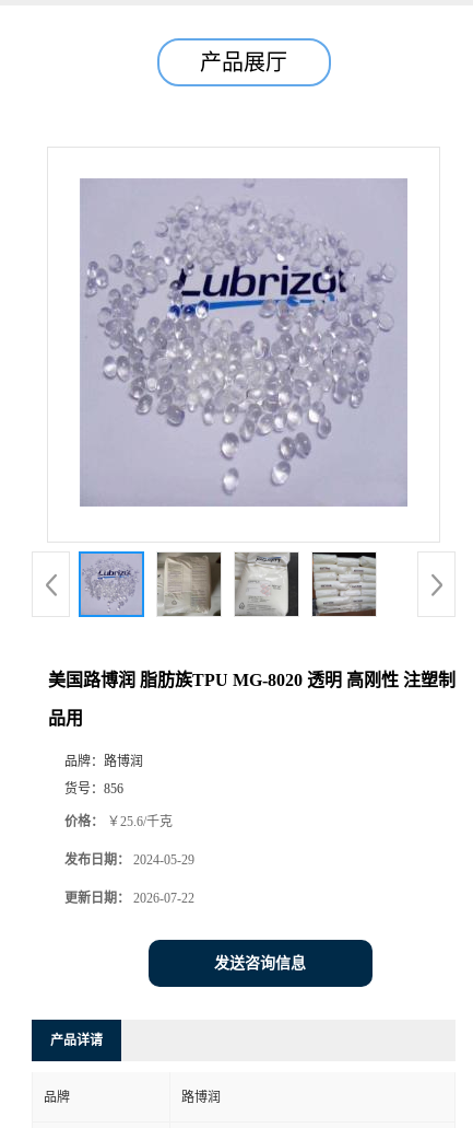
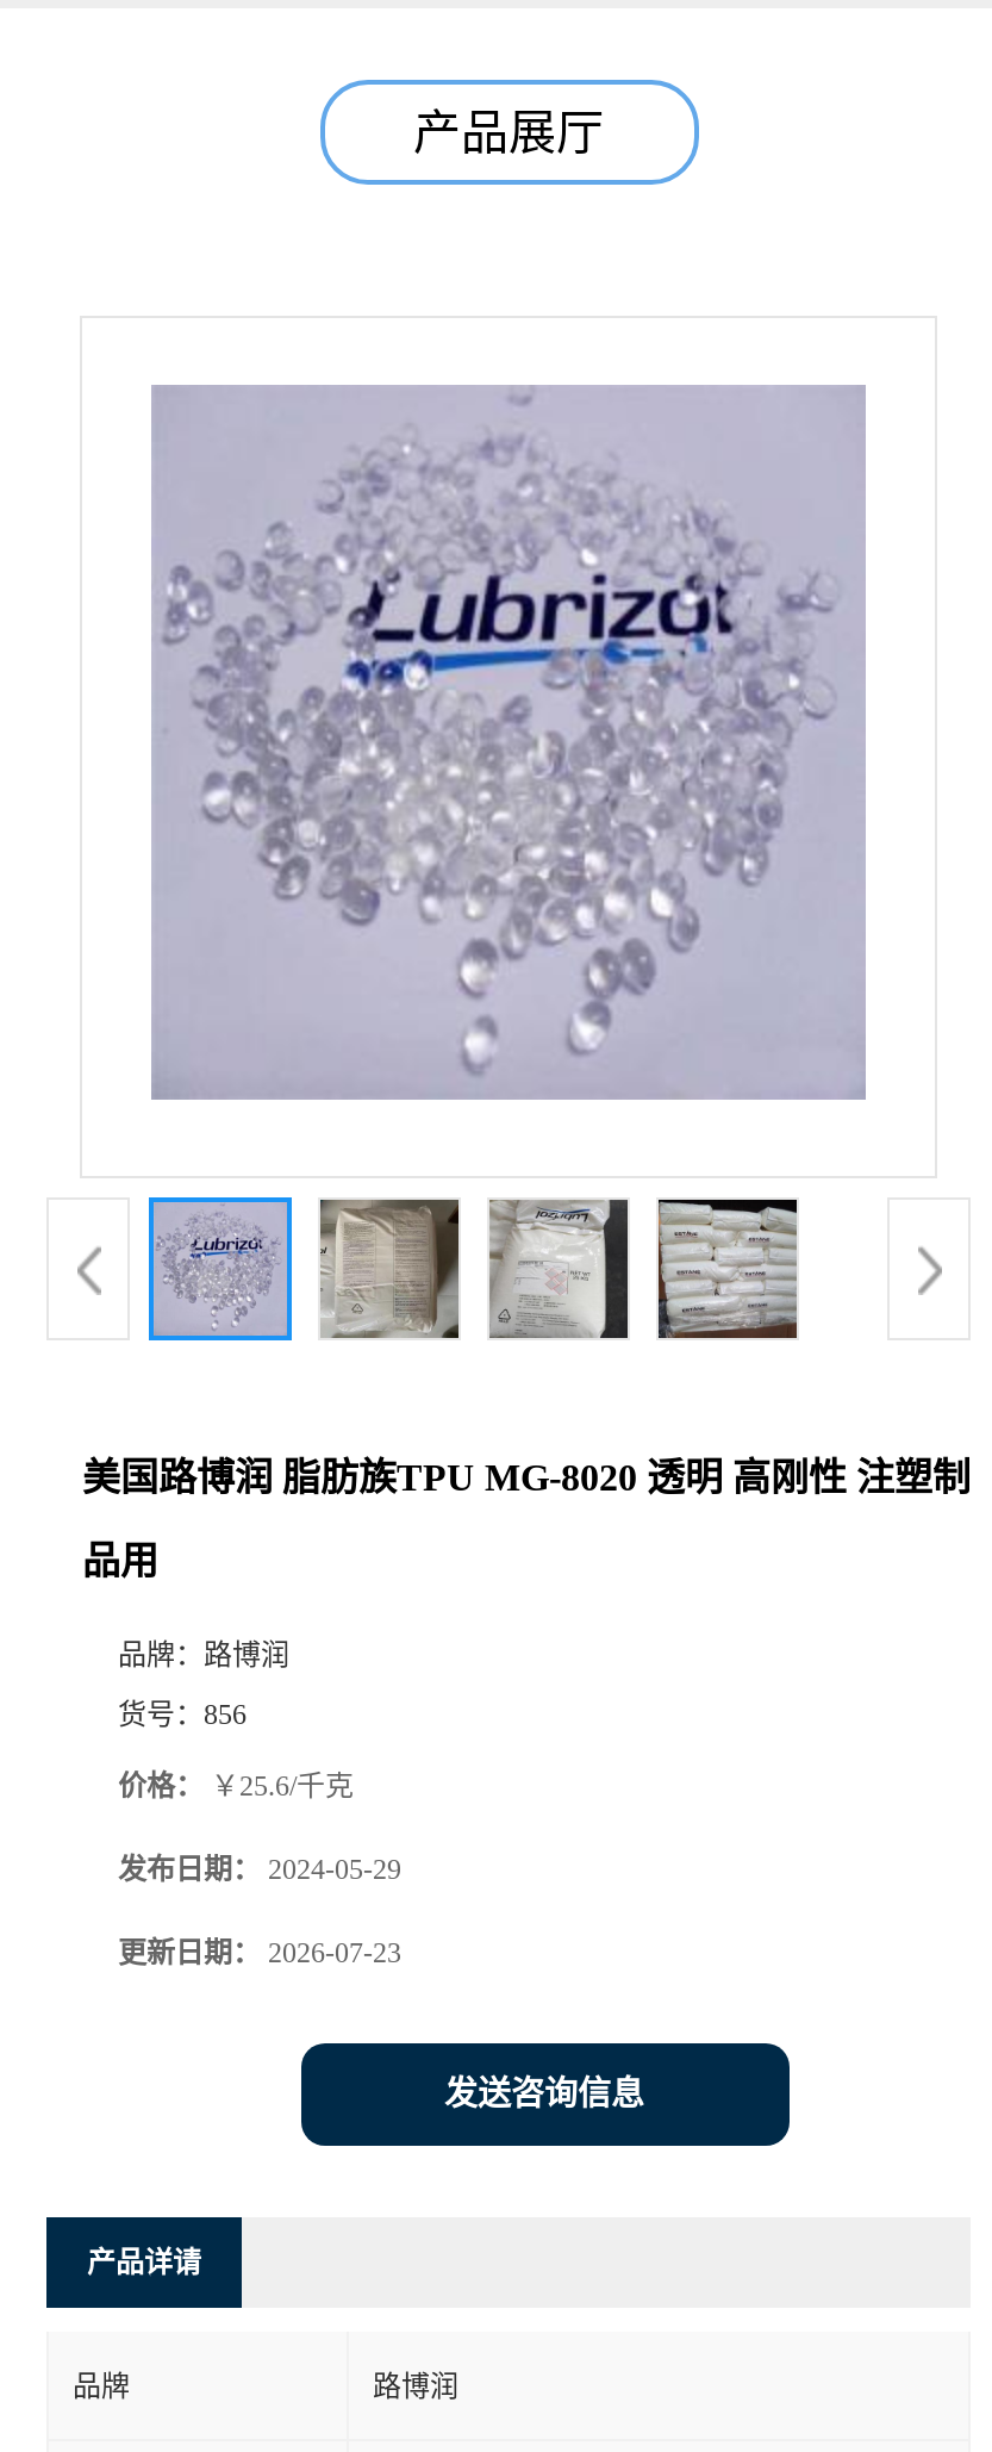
[64,890,194,906] 更新日期：2026-07-22 -> [118,1936,401,1969] 更新日期：2026-07-23

